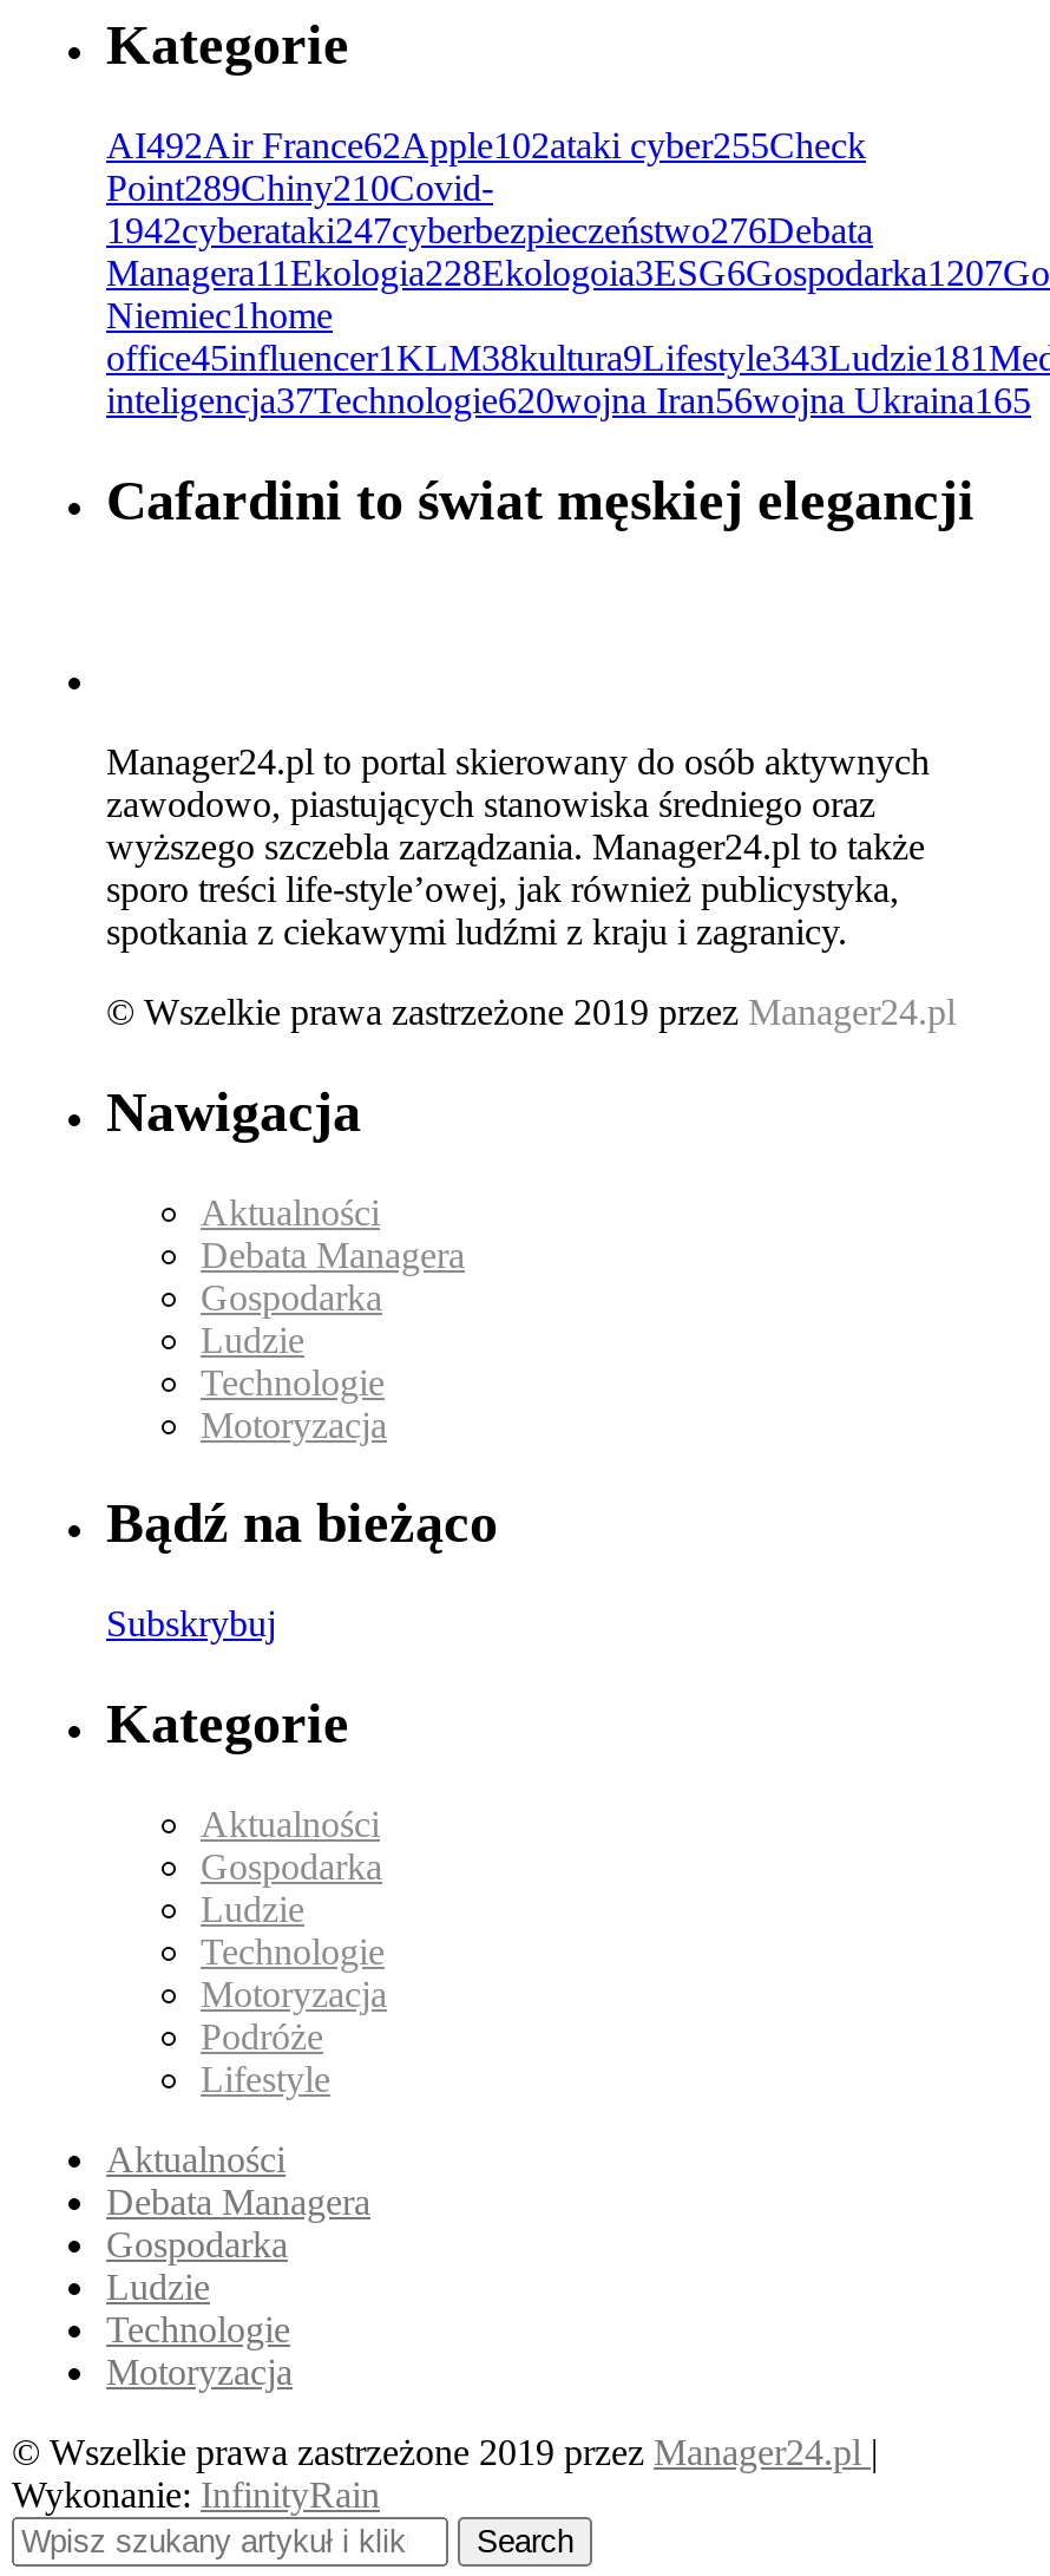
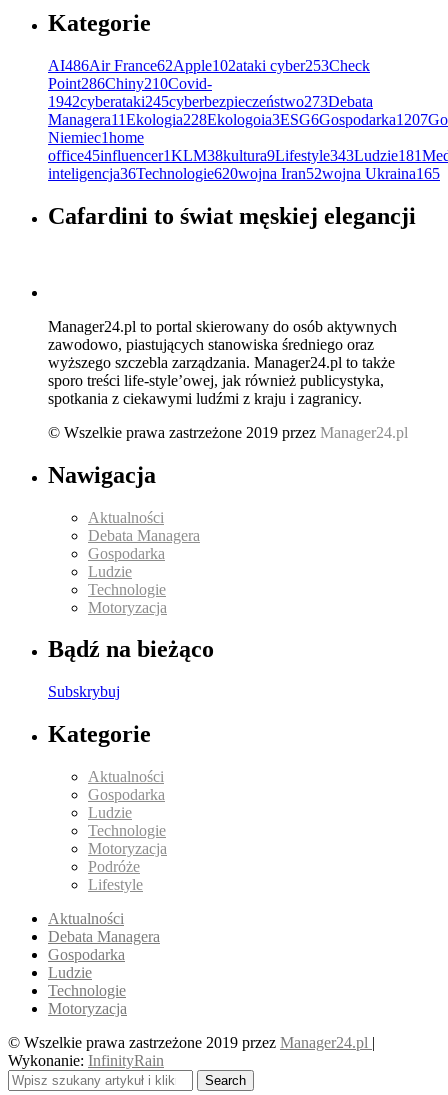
[106,125,866,165] AI492Air France62Apple102ataki cyber255Check -> [48,57,370,74] AI486Air France62Apple102ataki cyber253Check
[106,167,493,208] Point289Chiny210Covid- -> [48,75,212,92] Point286Chiny210Covid-
[106,210,873,250] 1942cyberataki247cyberbezpieczeństwo276Debata -> [48,93,373,110] 1942cyberataki245cyberbezpieczeństwo273Debata
[106,380,1031,420] inteligencja37Technologie620wojna Iran56wojna Ukraina165 -> [48,165,440,182] inteligencja36Technologie620wojna Iran52wojna Ukraina165

